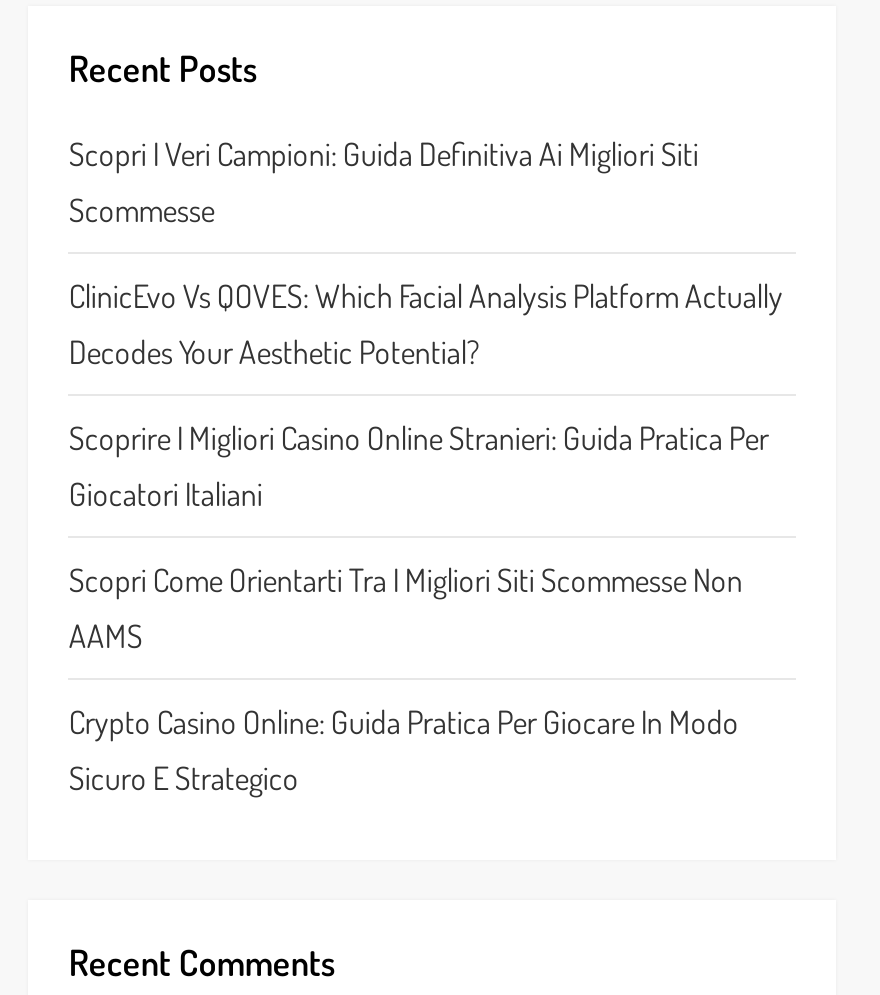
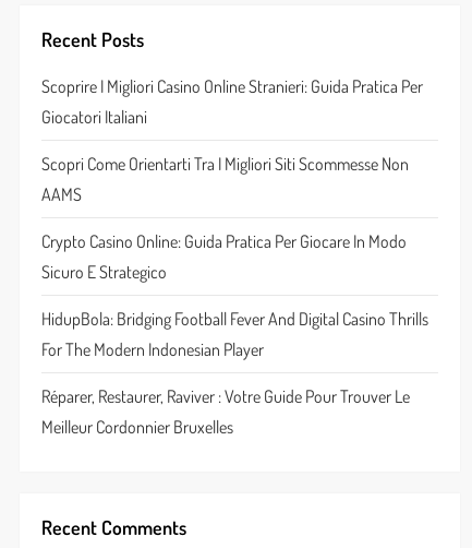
[69,134,783,372] Scopri I Veri Campioni: Guida Definitiva Ai Migliori Siti | Scommesse | ClinicEvo Vs QOVES: Which Facial Analysis Platform Actually | Decodes Your Aesthetic Potential? -> none
moved [69,418,769,798] -> [42,75,423,283]: Scoprire I Migliori Casino Online Stranieri: Guida Pratica Per | Giocatori Italiani | Scopri Come Orientarti Tra I Migliori Siti Scommesse Non | AAMS | Crypto Casino Online: Guida Pratica Per Giocare In Modo | Sicuro E Strategico
none -> [42,308,429,438] HidupBola: Bridging Football Fever And Digital Casino Thrills | For The Modern Indonesian Player | Réparer, Restaurer, Raviver : Votre Guide Pour Trouver Le | Meilleur Cordonnier Bruxelles

